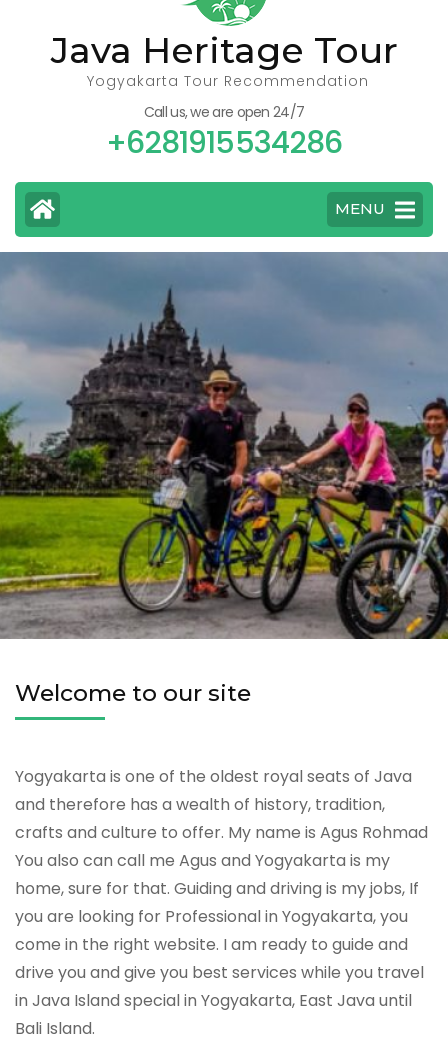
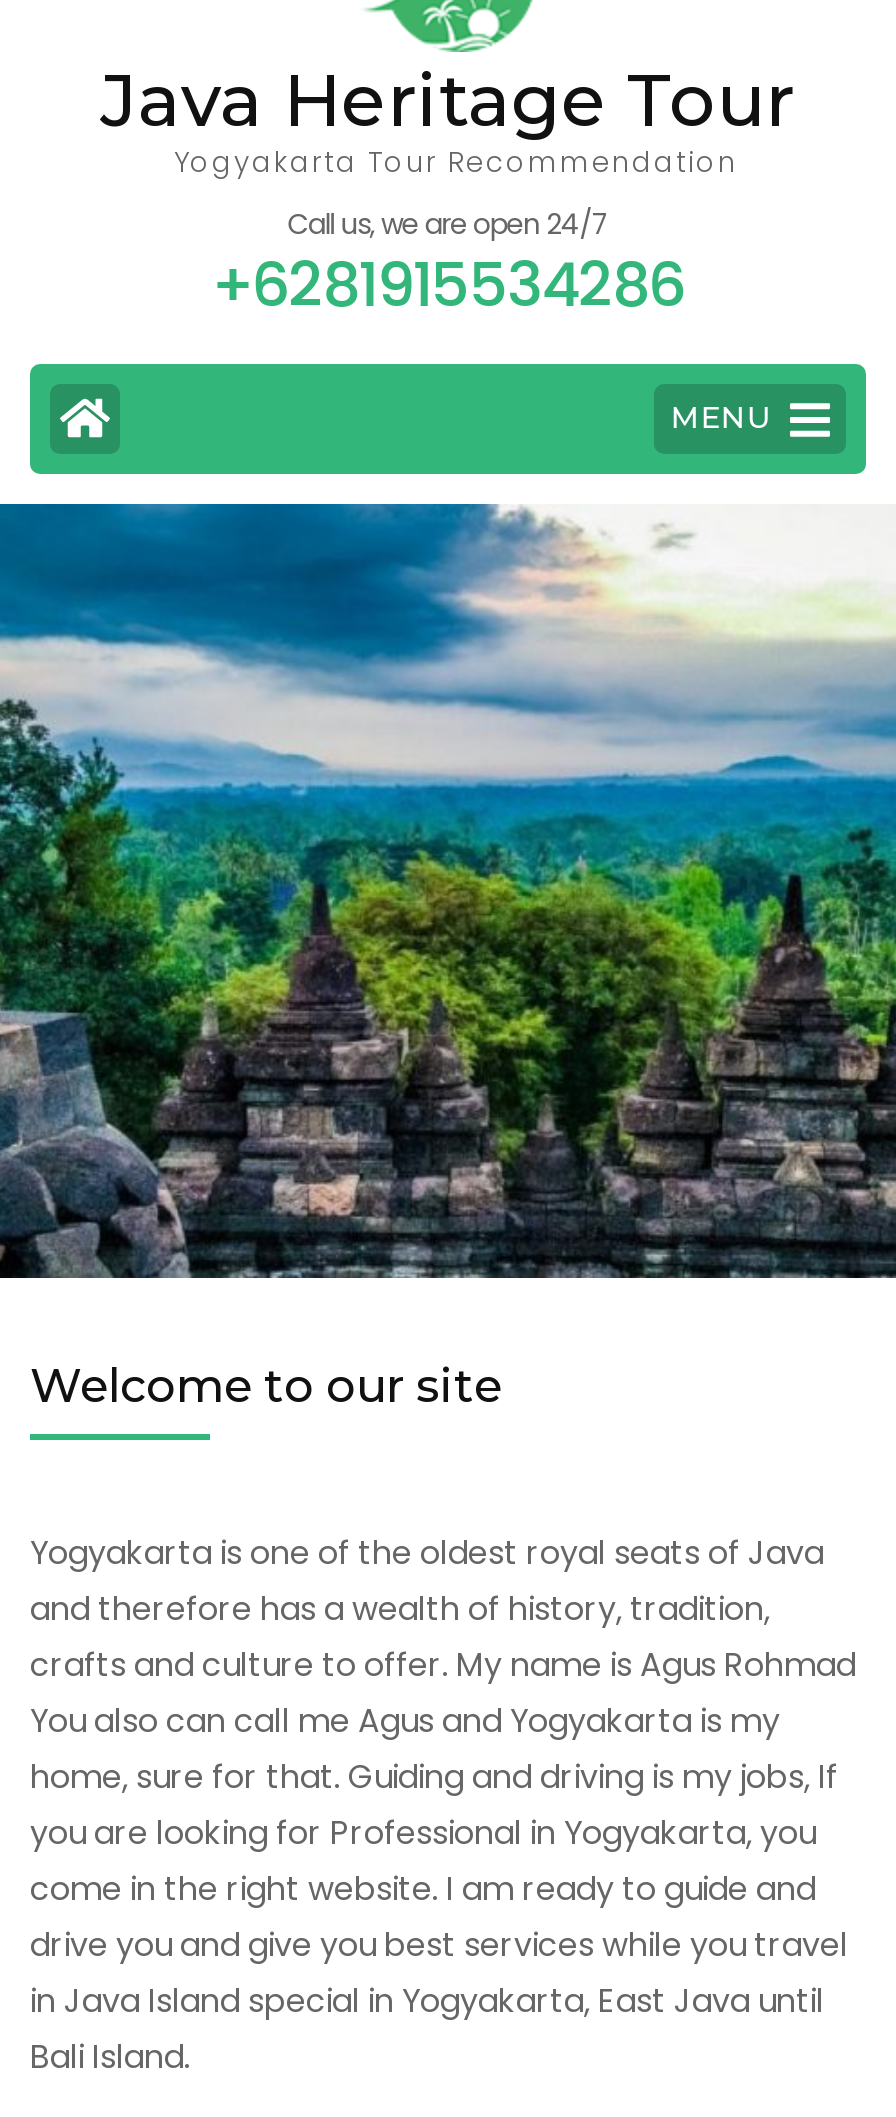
[3,251,445,639] [image] -> [6,502,890,1278] [image]

